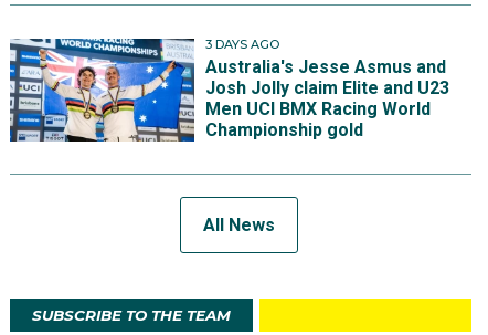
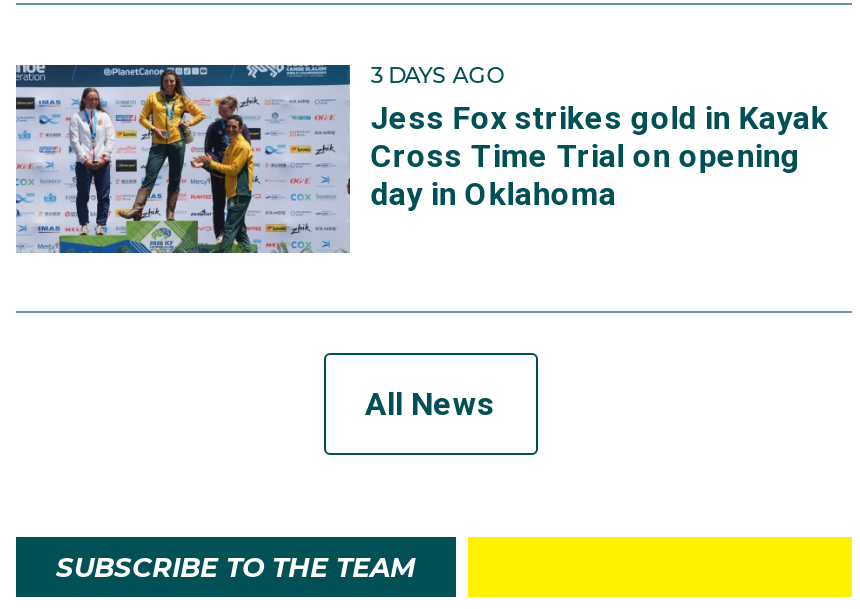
[10,38,450,143] [image] | Australia's Jesse Asmus and | Josh Jolly claim Elite and U23 | Men UCI BMX Racing World | Championship gold -> [14,64,828,256] [image] | Jess Fox strikes gold in Kayak | Cross Time Trial on opening | day in Oklahoma

